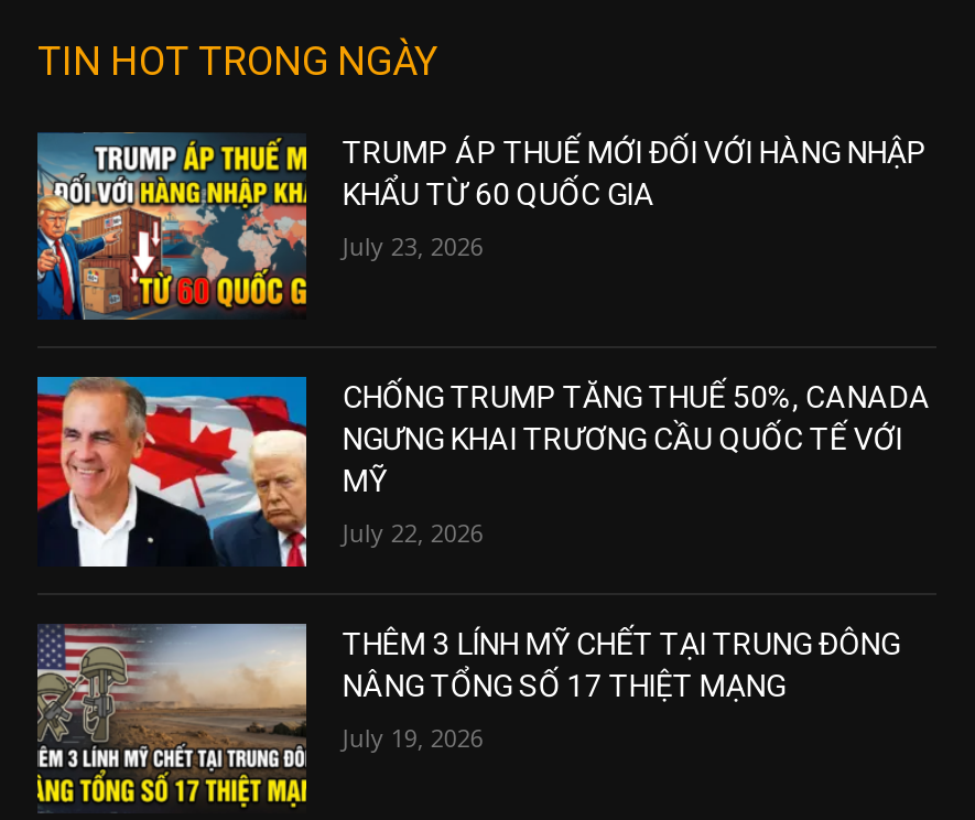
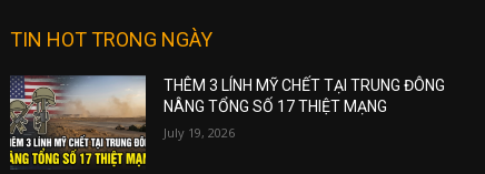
[35,132,926,322] [image] | TRUMP ÁP THUẾ MỚI ĐỐI VỚI HÀNG NHẬP | KHẨU TỪ 60 QUỐC GIA | July 23, 2026 -> none
[35,375,931,569] [image] | CHỐNG TRUMP TĂNG THUẾ 50%, CANADA | NGƯNG KHAI TRƯƠNG CẦU QUỐC TẾ VỚI | MỸ | July 22, 2026 -> none

